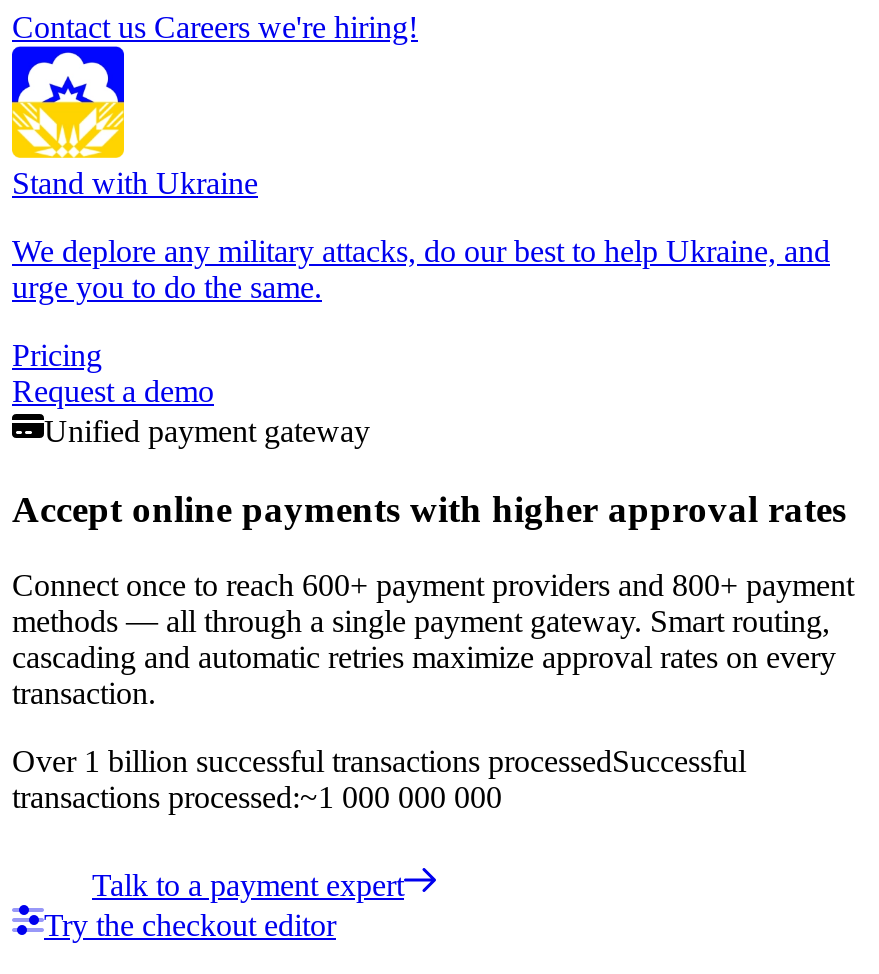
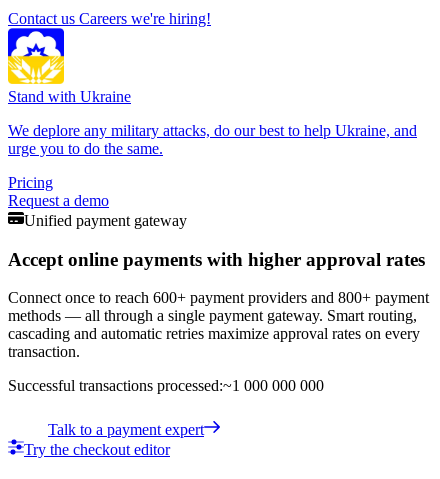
[12,745,746,815] Over 1 billion successful transactions processedSuccessful | transactions processed:~1 000 000 000 -> [8,377,324,394] Successful transactions processed:~ 1 000 000 000

